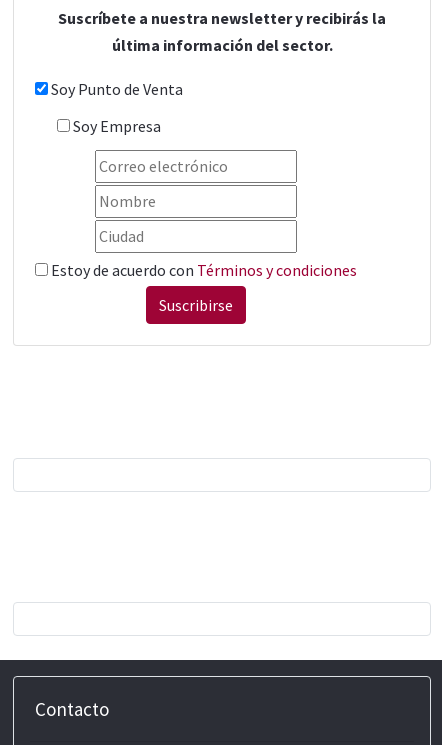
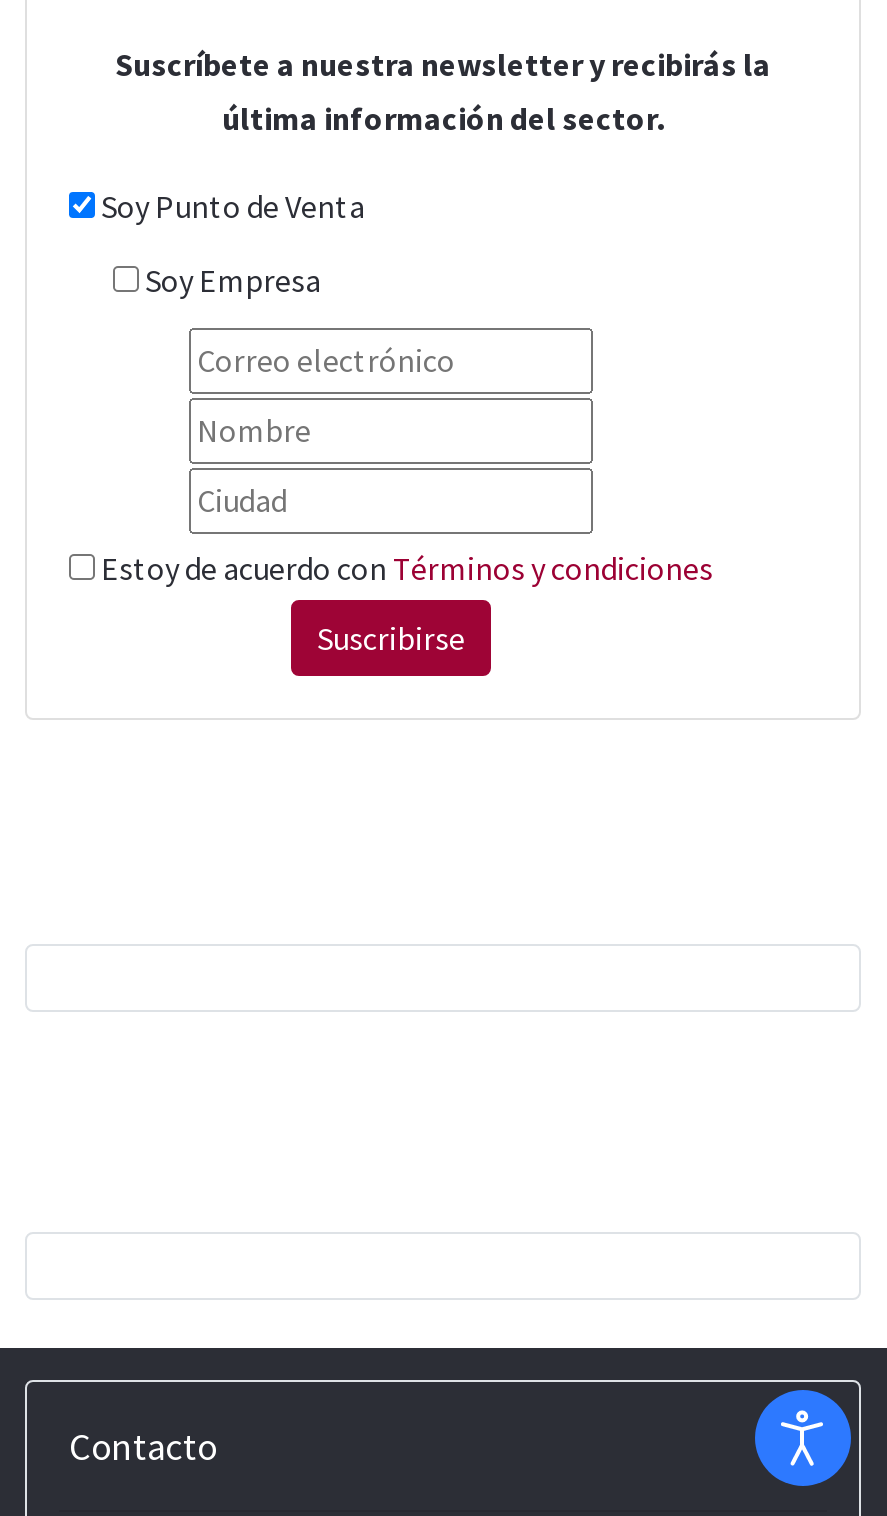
none -> [753,1388,853,1488] [image]

